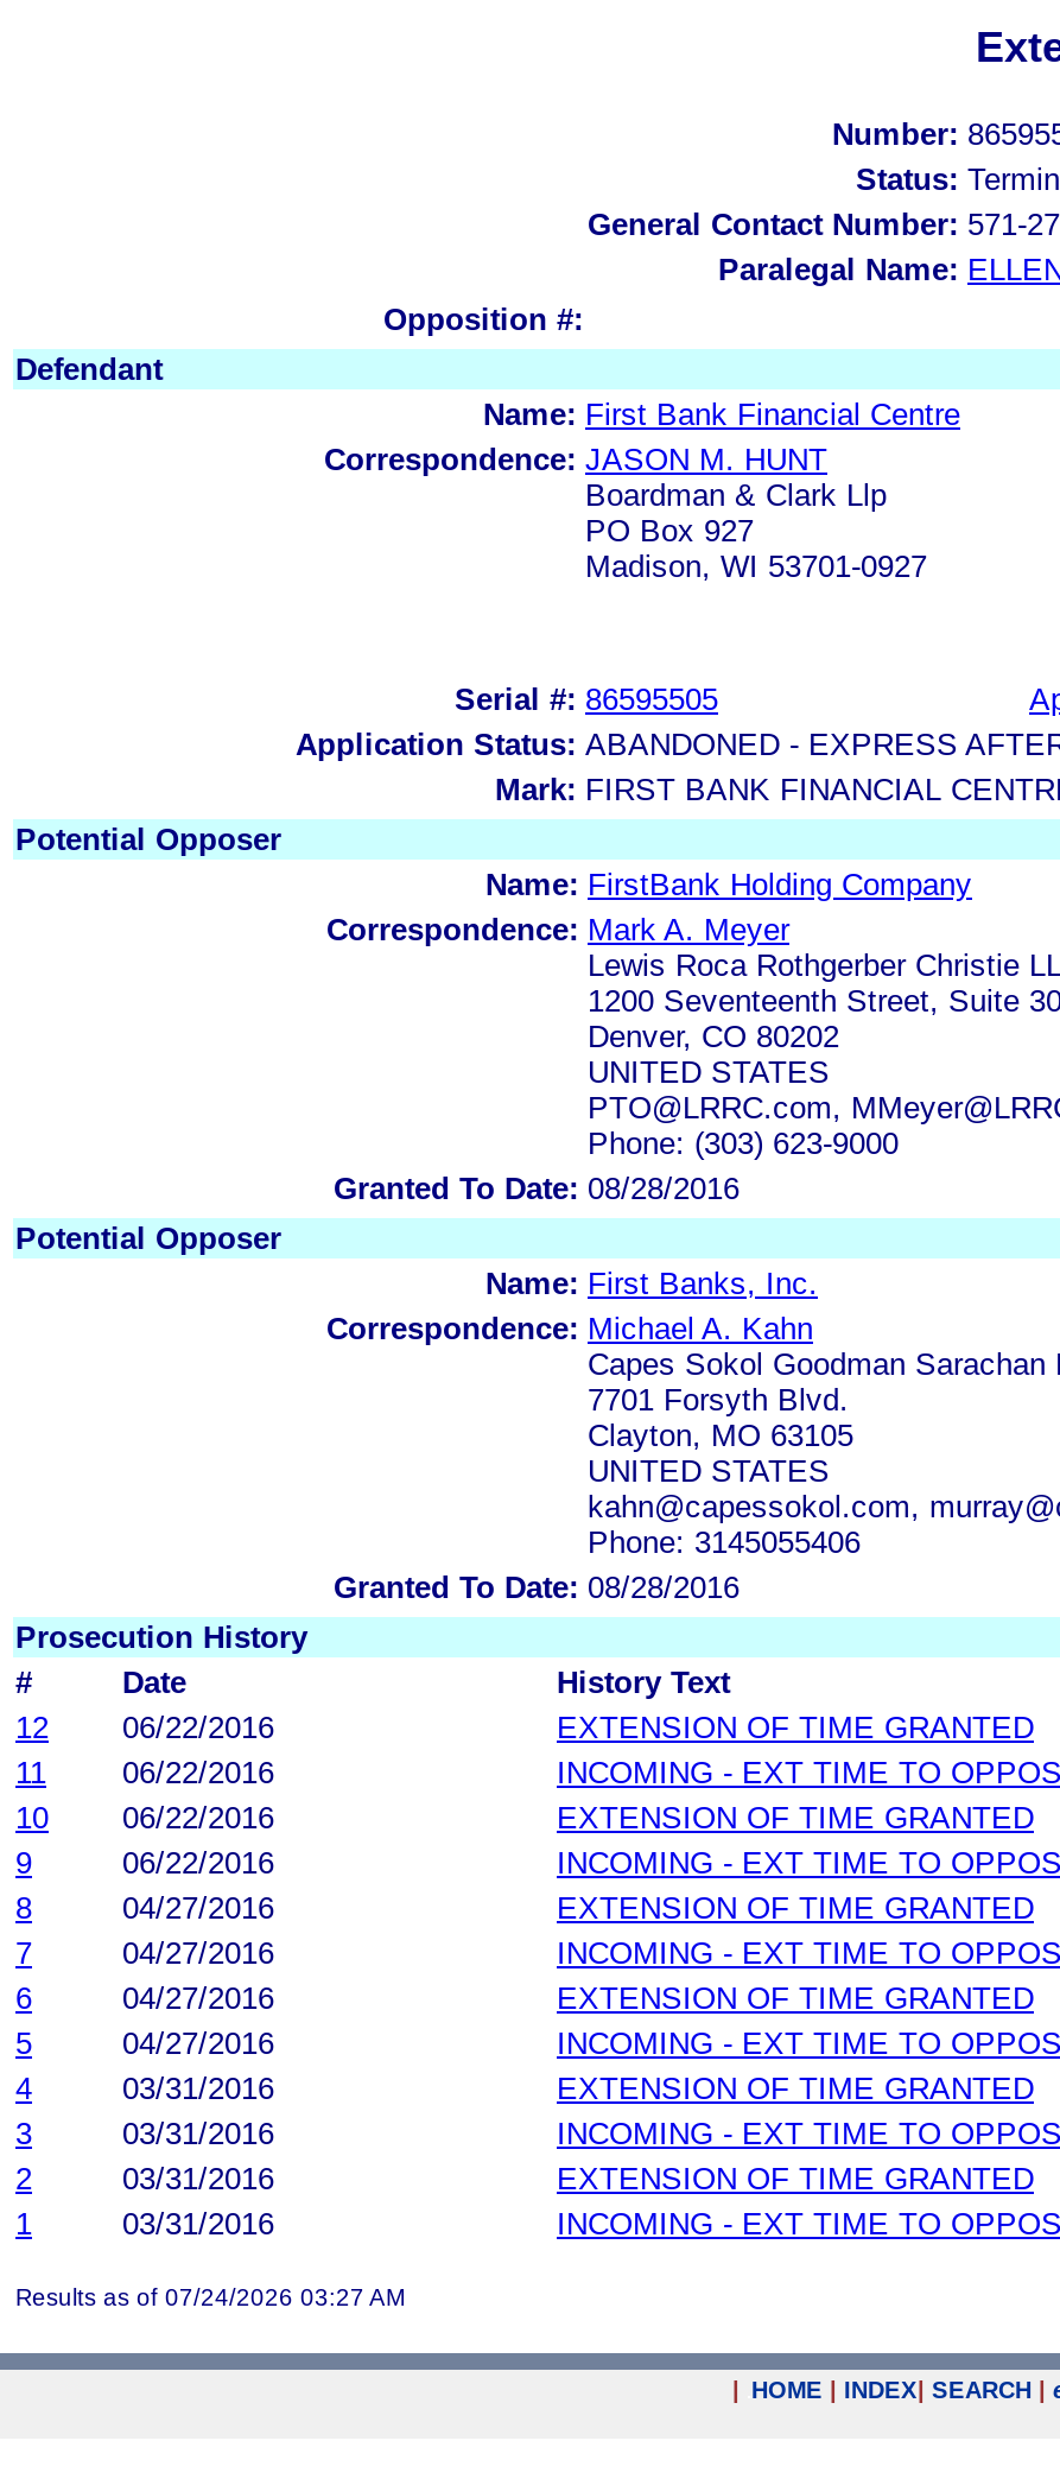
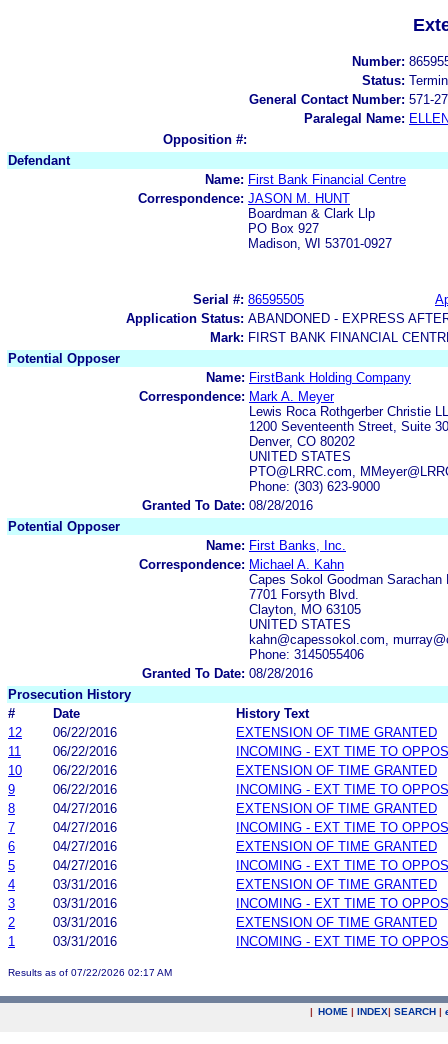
[15,2284,405,2310] Results as of 07/24/2026 03:27 AM -> [8,967,172,978] Results as of 07/22/2026 02:17 AM

